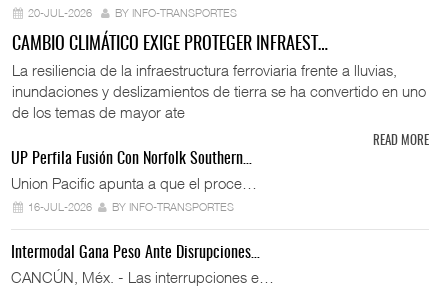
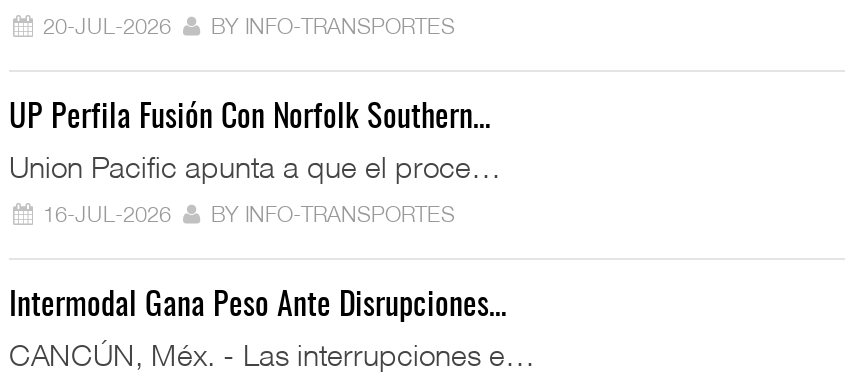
[12,36,429,148] CAMBIO CLIMÁTICO EXIGE PROTEGER INFRAEST… | La resiliencia de la infraestructura ferroviaria frente a lluvias, | inundaciones y deslizamientos de tierra se ha convertido en uno | de los temas de mayor ate | READ MORE -> none

